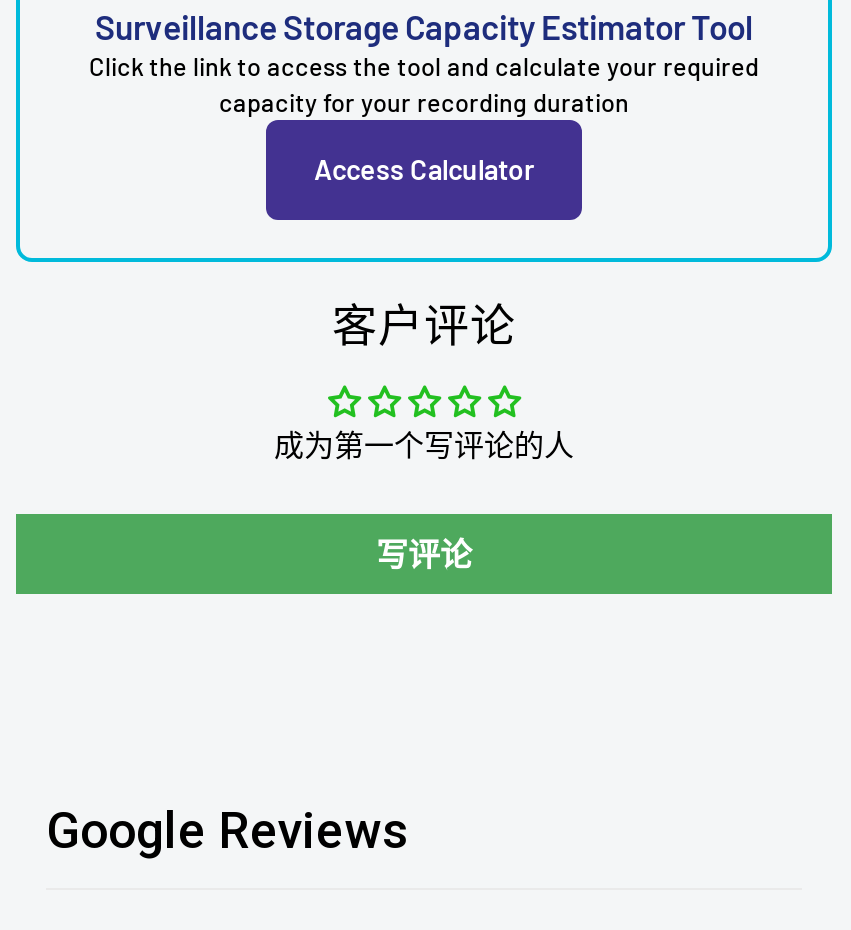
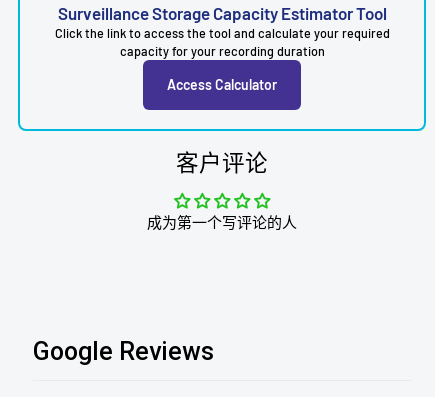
[376,533,472,571] 写评论 -> none

